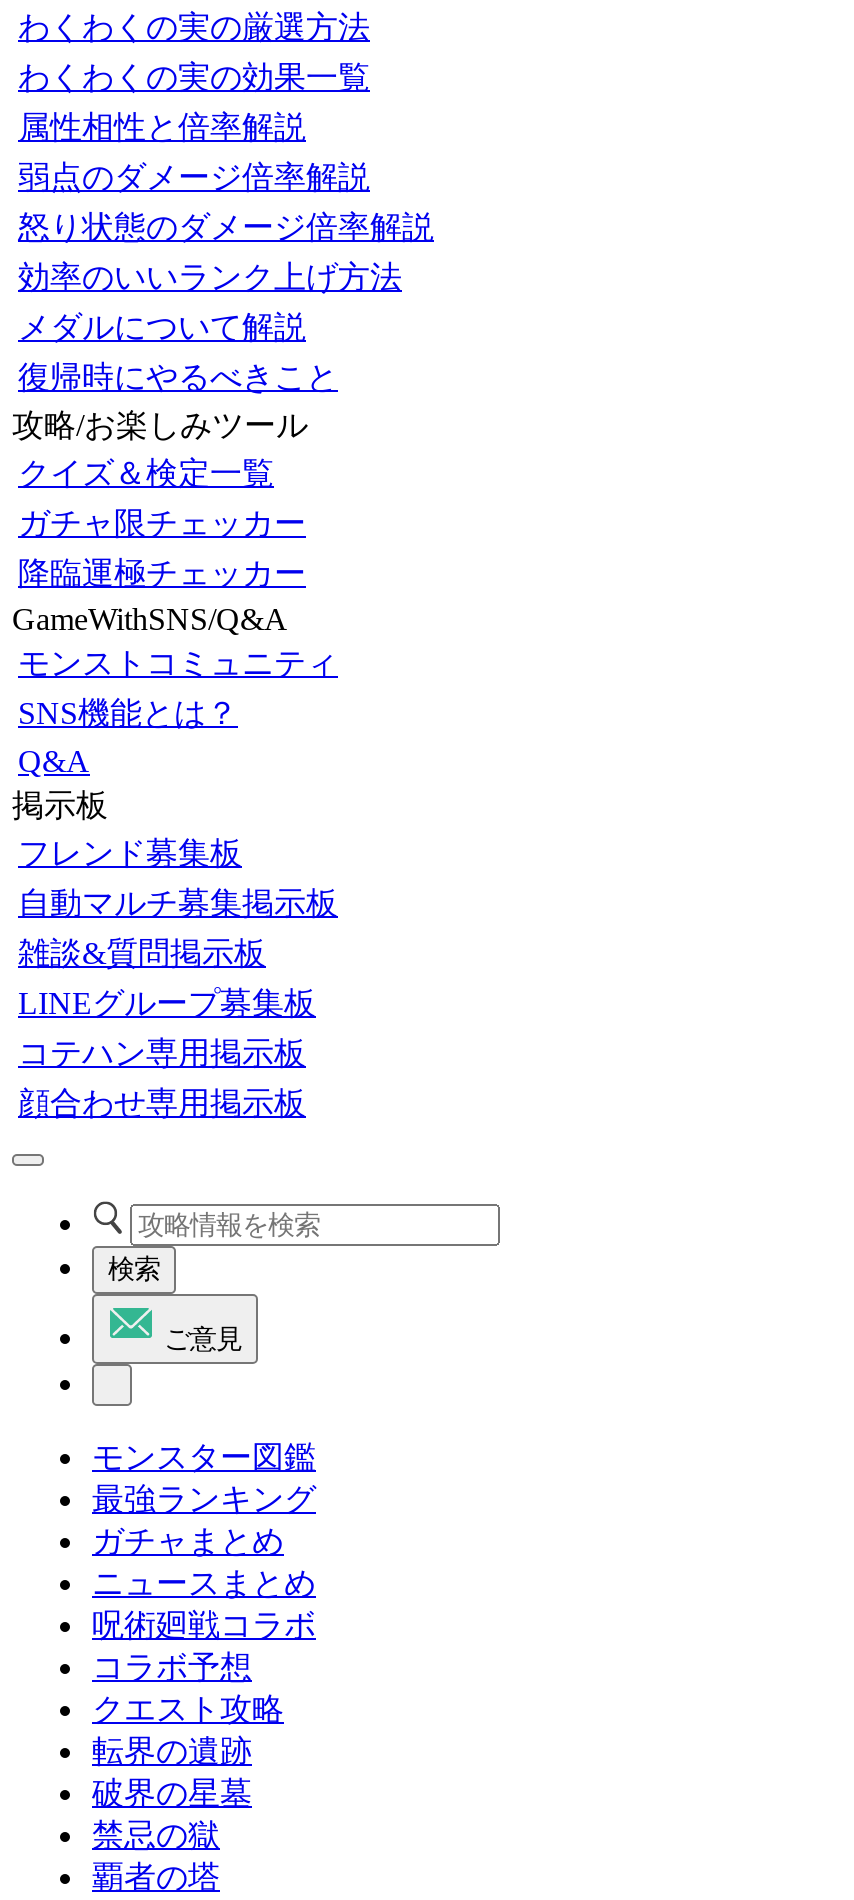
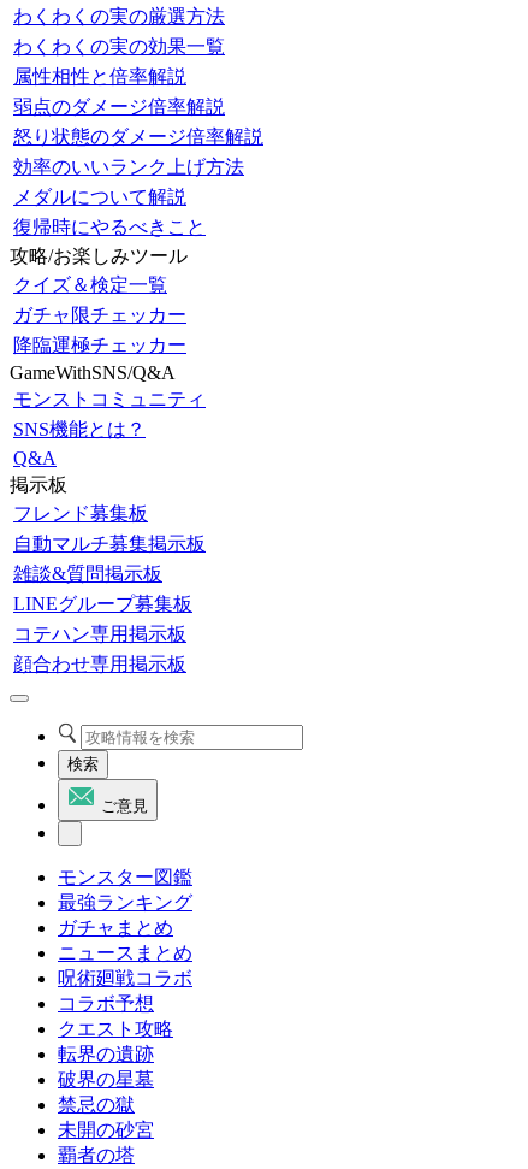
none -> [58,1120,154,1140] 未開の砂宮

